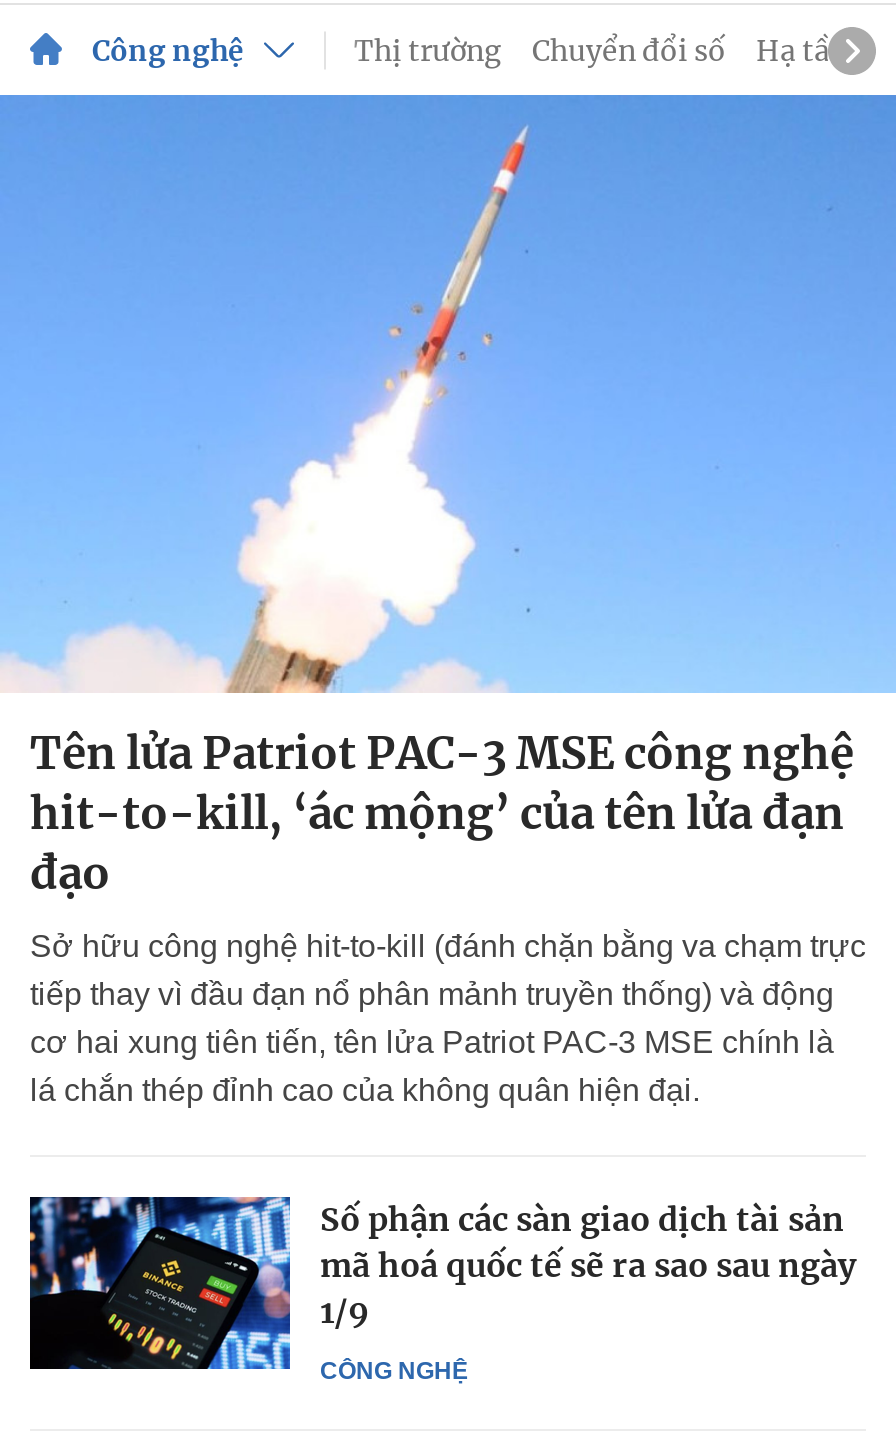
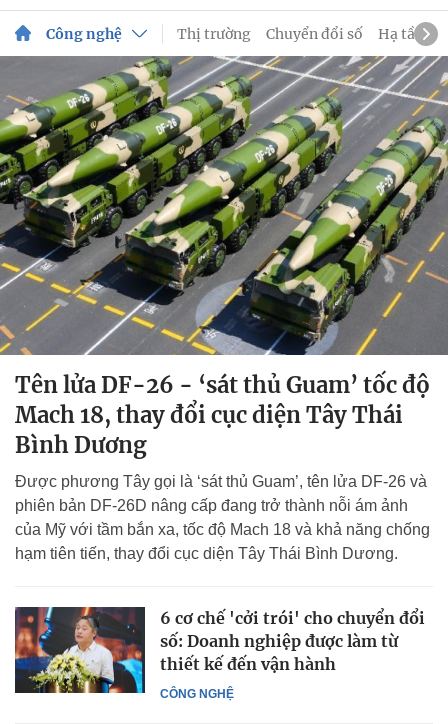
[6,93,890,900] [image] | Tên lửa Patriot PAC-3 MSE công nghệ | hit-to-kill, ‘ác mộng’ của tên lửa đạn | đạo -> [3,55,445,459] [image] | Tên lửa DF-26 - ‘sát thủ Guam’ tốc độ | Mach 18, thay đổi cục diện Tây Thái | Bình Dương
[30,928,866,1106] Sở hữu công nghệ hit-to-kill (đánh chặn bằng va chạm trực | tiếp thay vì đầu đạn nổ phân mảnh truyền thống) và động | cơ hai xung tiên tiến, tên lửa Patriot PAC-3 MSE chính là | lá chắn thép đỉnh cao của không quân hiện đại. -> [15,473,430,562] Được phương Tây gọi là ‘sát thủ Guam’, tên lửa DF-26 và | phiên bản DF-26D nâng cấp đang trở thành nỗi ám ảnh | của Mỹ với tầm bắn xa, tốc độ Mach 18 và khả năng chống | hạm tiên tiến, thay đổi cục diện Tây Thái Bình Dương.
[28,1195,856,1371] [image] | Số phận các sàn giao dịch tài sản | mã hoá quốc tế sẽ ra sao sau ngày | 1/9 -> [14,606,425,694] [image] | 6 cơ chế 'cởi trói' cho chuyển đổi | số: Doanh nghiệp được làm từ | thiết kế đến vận hành

